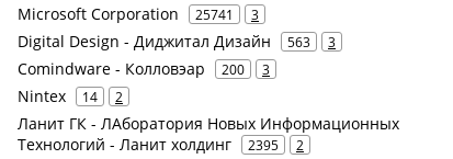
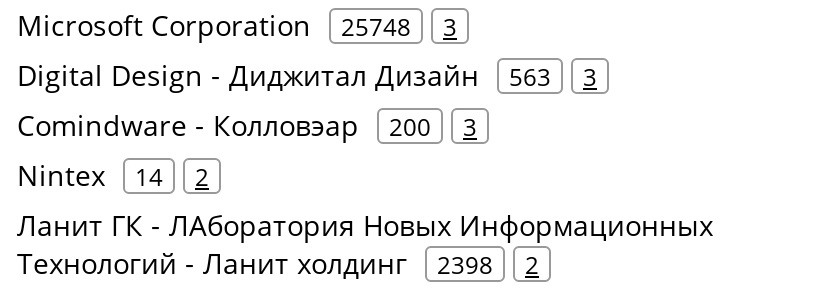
[18,3,259,24] Microsoft Corporation 25741 3 -> [17,6,457,44] Microsoft Corporation 25748 3
[18,134,304,154] Технологий - Ланит холдинг 2395 2 -> [17,244,539,282] Технологий - Ланит холдинг 2398 2

